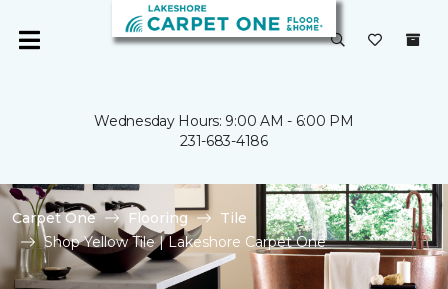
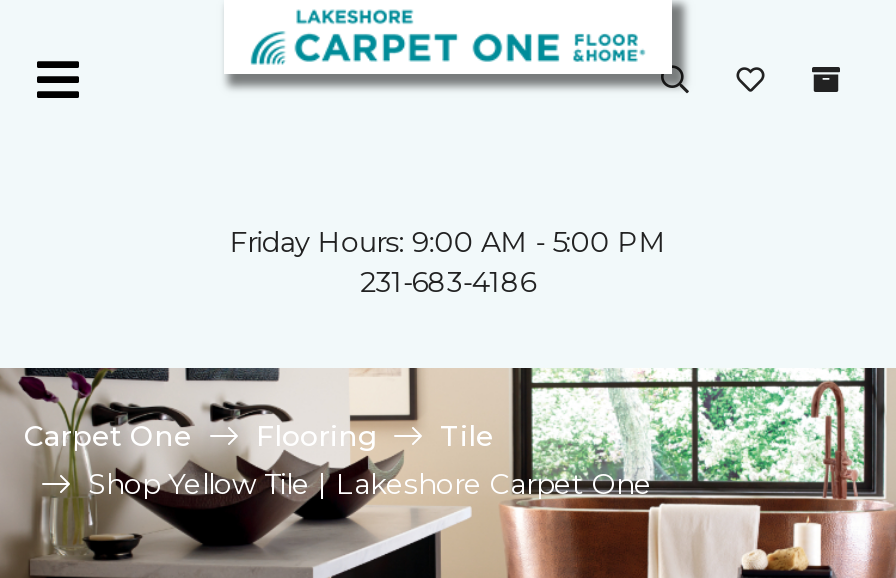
[94,112,354,130] Wednesday Hours: 9:00 AM - 6:00 PM -> [230,224,666,260] Friday Hours: 9:00 AM - 5:00 PM

